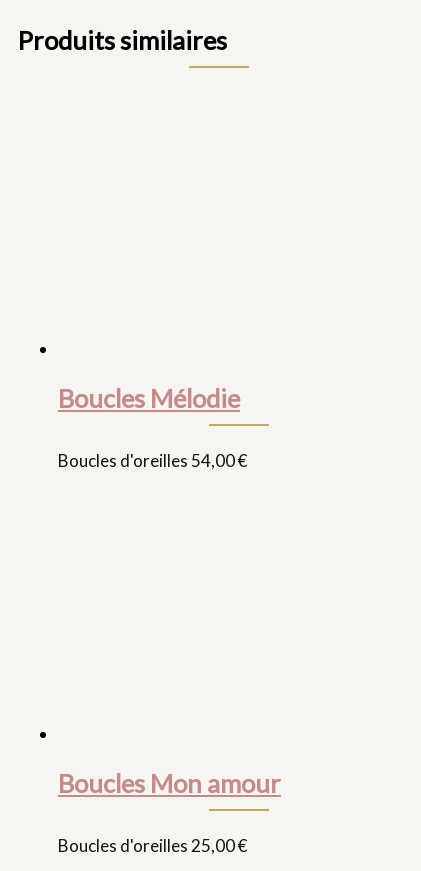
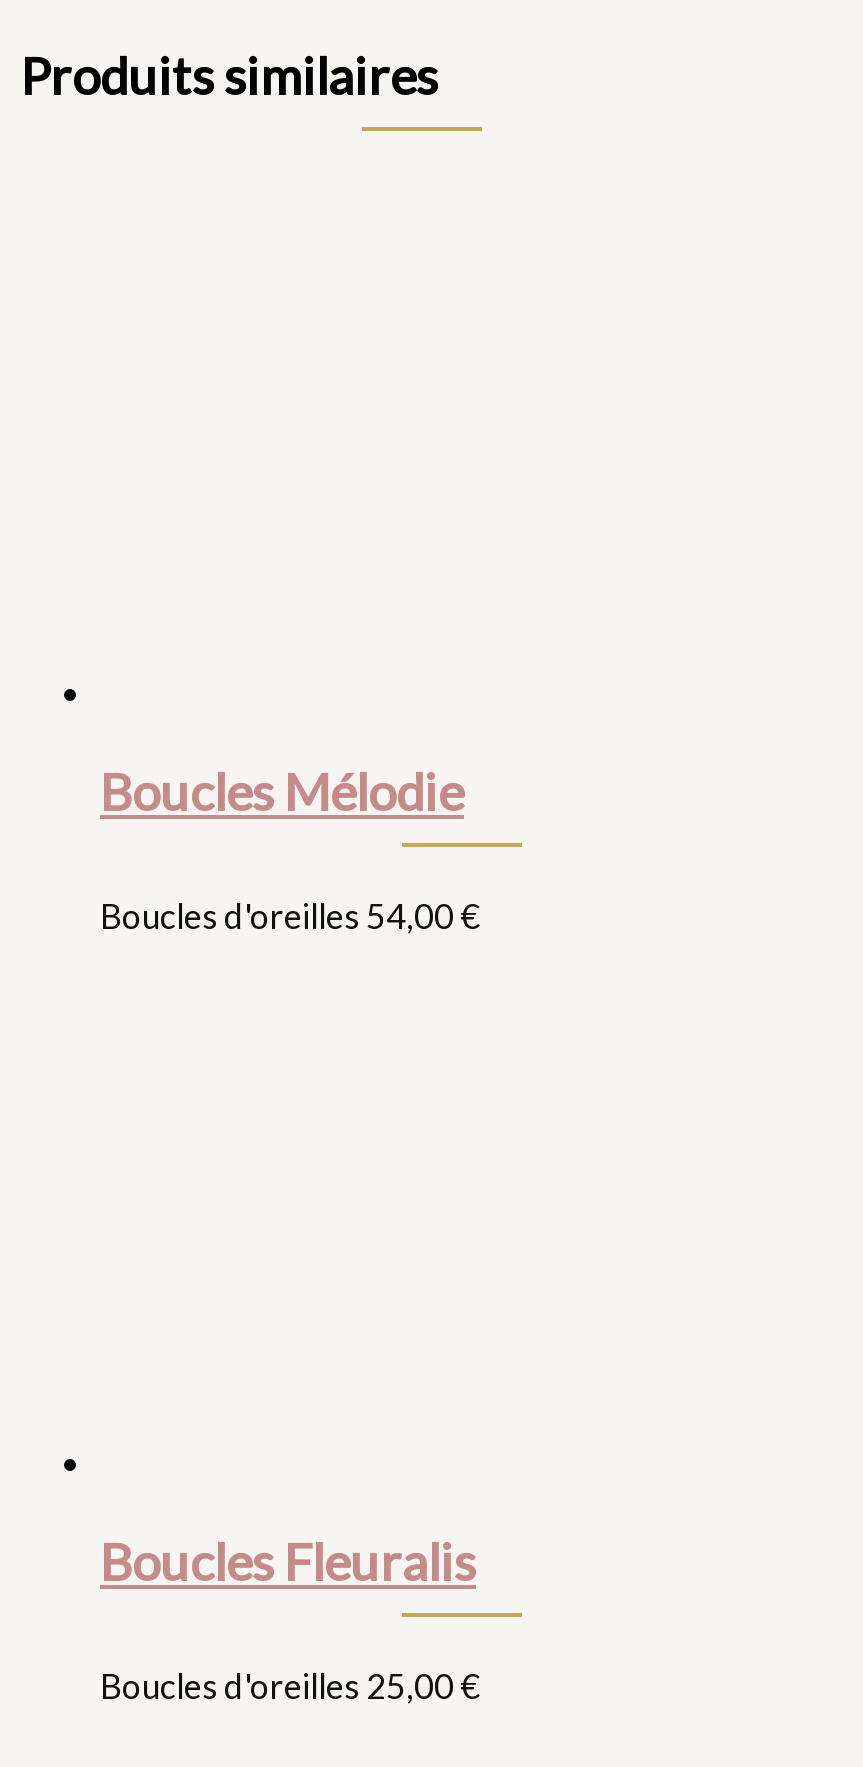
[58,768,281,798] Boucles Mon amour -> [100,1531,476,1591] Boucles Fleuralis

